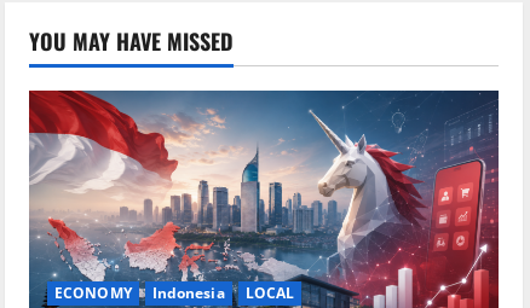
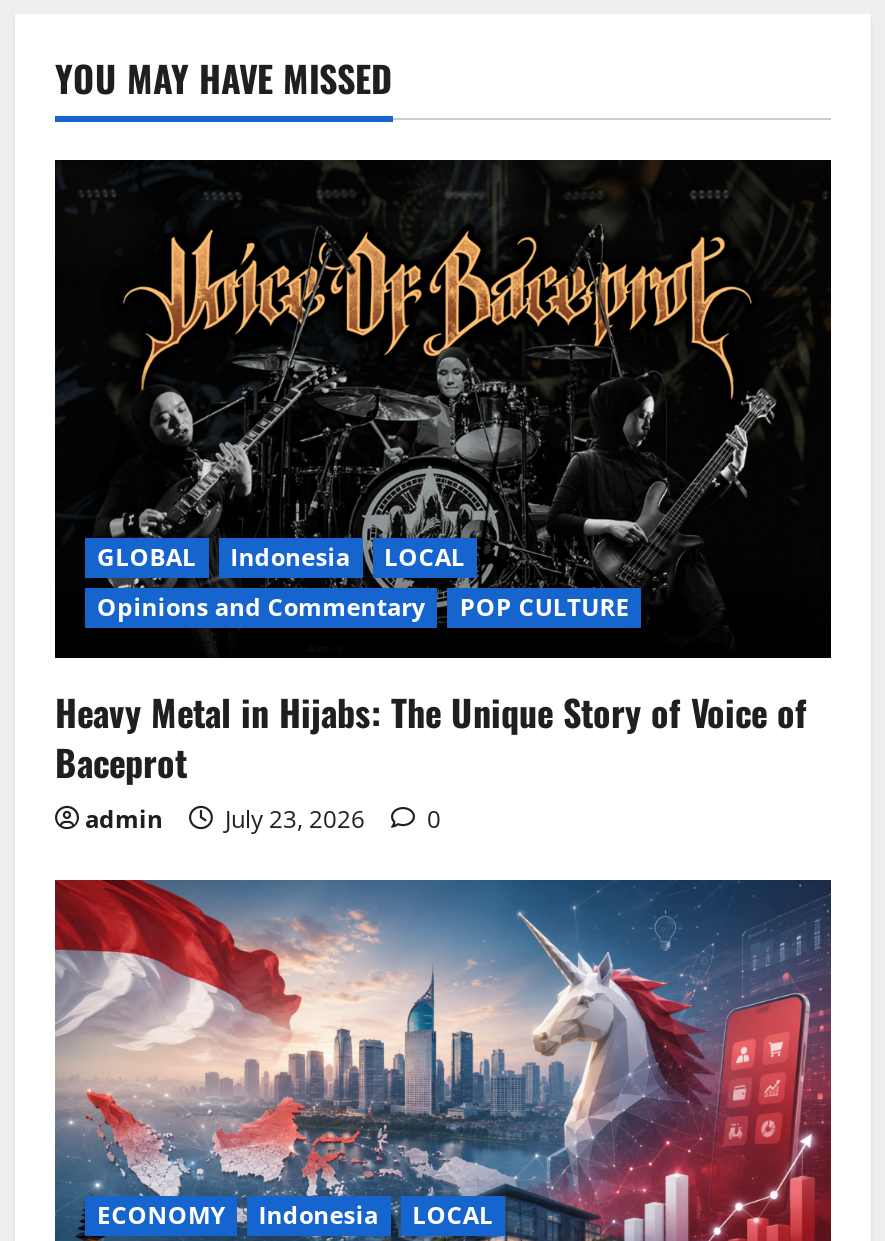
none -> [53,158,833,836] [image] | GLOBAL | Indonesia | LOCAL | Opinions and Commentary | POP CULTURE | Heavy Metal in Hijabs: The Unique Story of Voice of | Baceprot | admin | July 23, 2026 | 0

